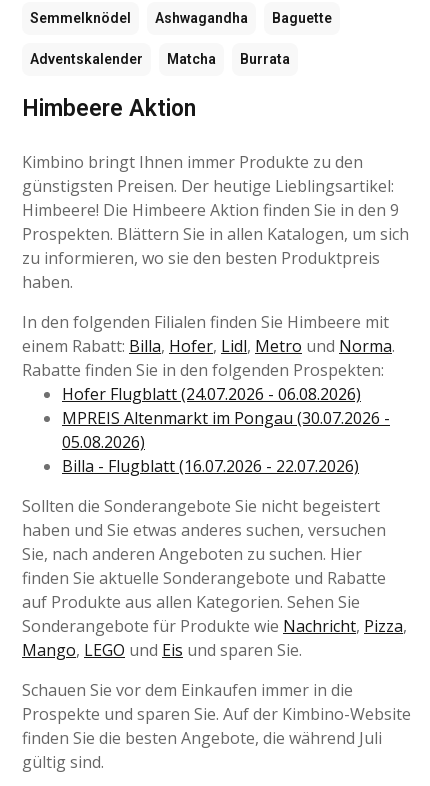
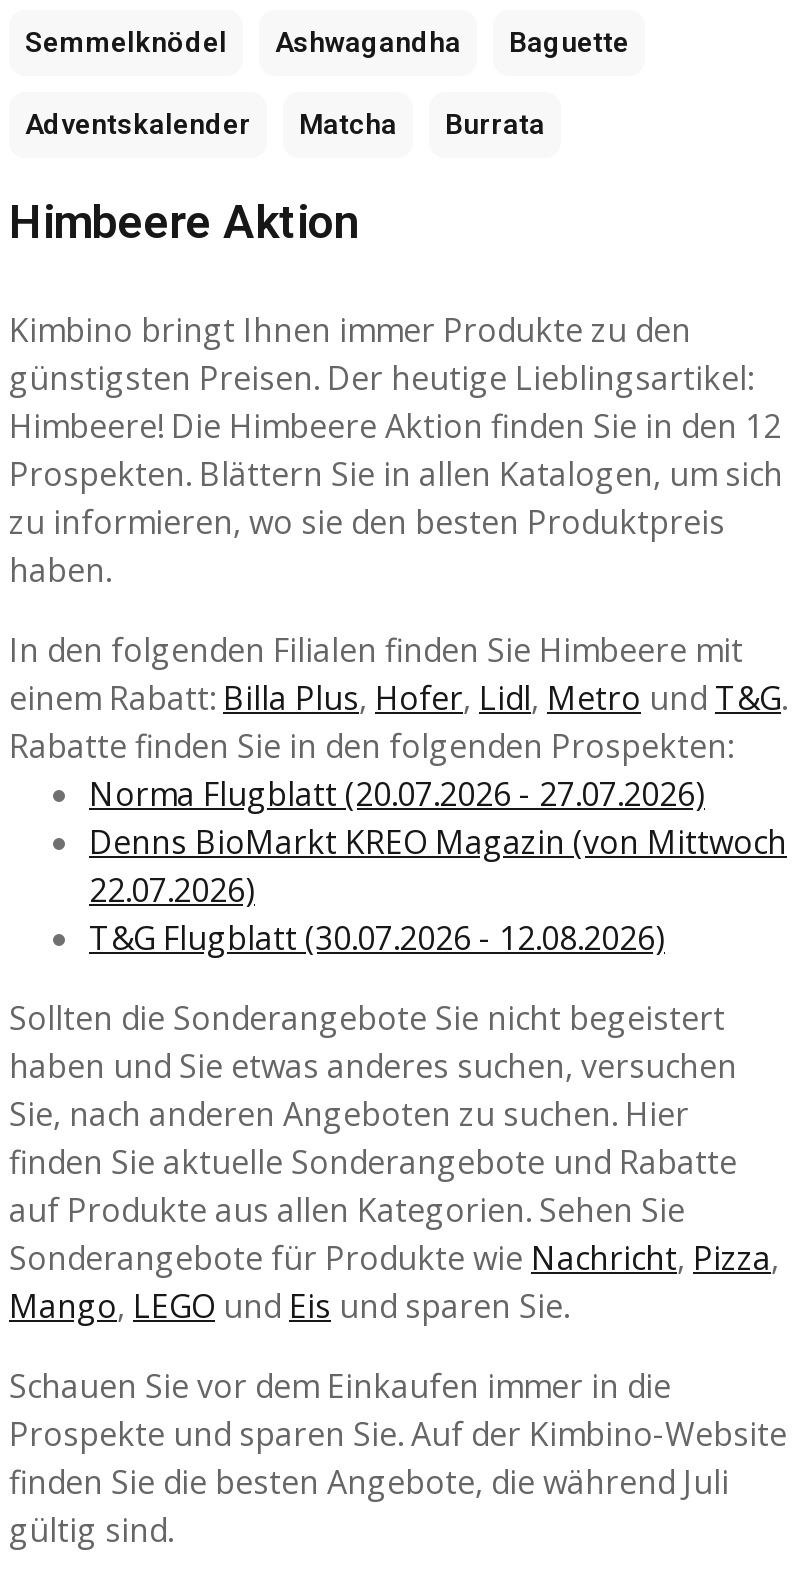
[22,199,399,221] Himbeere! Die Himbeere Aktion finden Sie in den 9 -> [9,405,781,449] Himbeere! Die Himbeere Aktion finden Sie in den 12
[22,335,395,357] einem Rabatt: Billa, Hofer, Lidl, Metro und Norma. -> [9,677,787,721] einem Rabatt: Billa Plus, Hofer, Lidl, Metro und T&G.
[62,383,390,477] Hofer Flugblatt (24.07.2026 - 06.08.2026) | MPREIS Altenmarkt im Pongau (30.07.2026 - | 05.08.2026) | Billa - Flugblatt (16.07.2026 - 22.07.2026) -> [89,773,787,961] Norma Flugblatt (20.07.2026 - 27.07.2026) | Denns BioMarkt KREO Magazin (von Mittwoch | 22.07.2026) | T&G Flugblatt (30.07.2026 - 12.08.2026)

